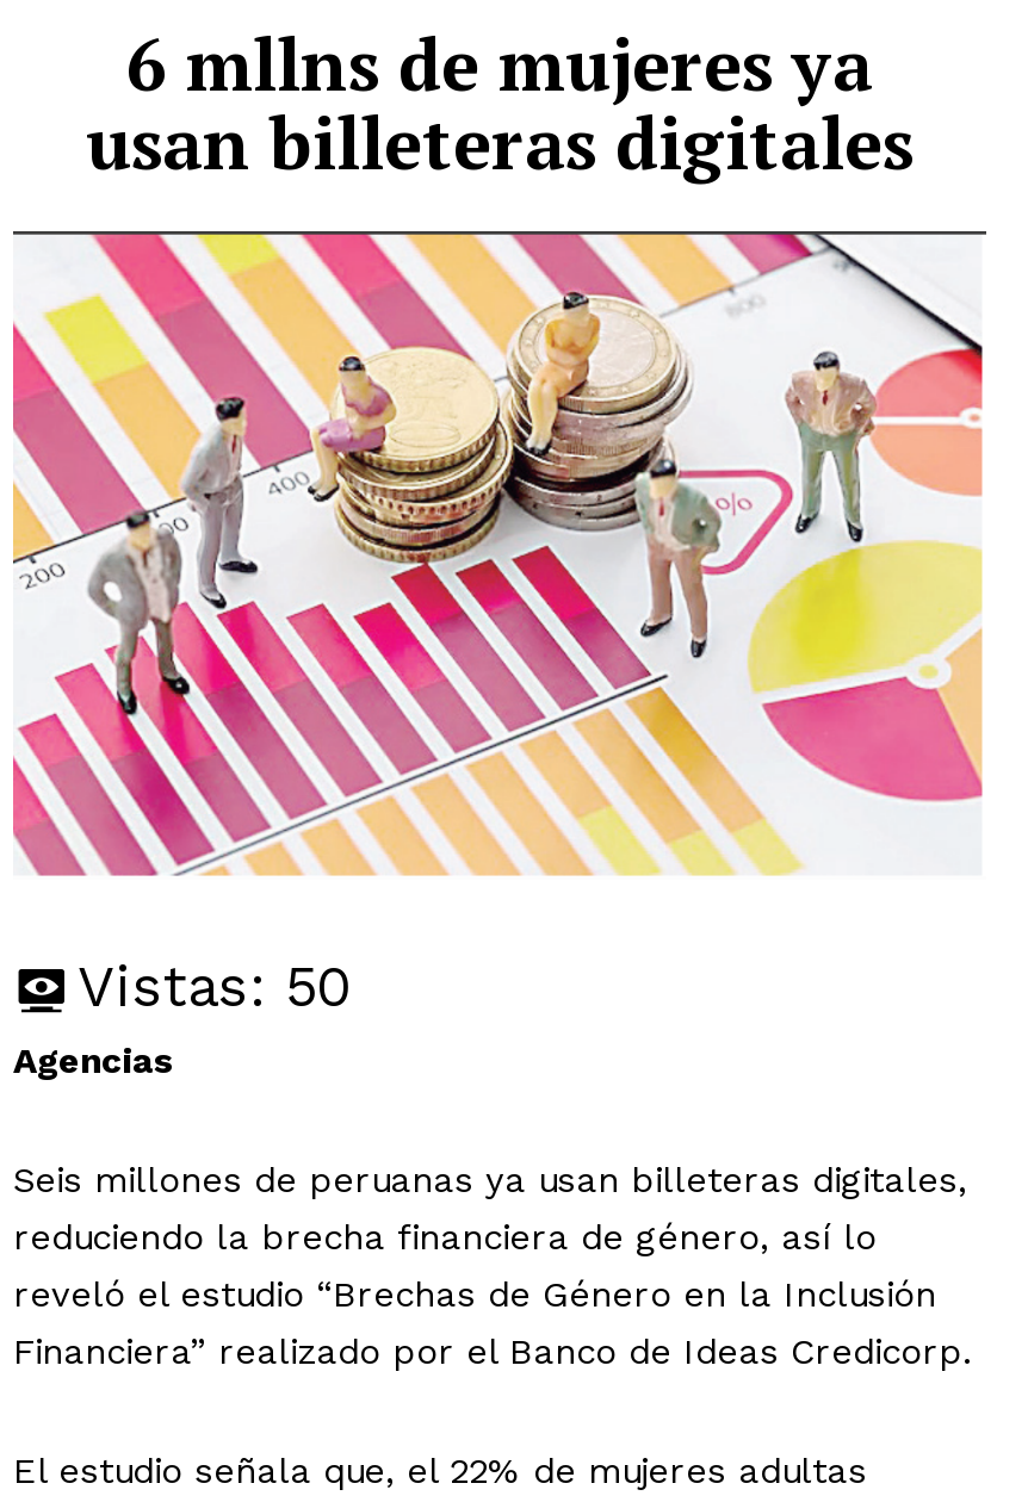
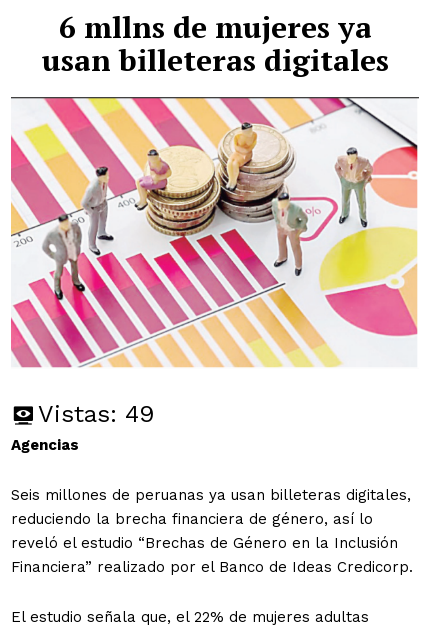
[78,954,352,1021] Vistas: 50 -> [38,400,154,428] Vistas: 49

